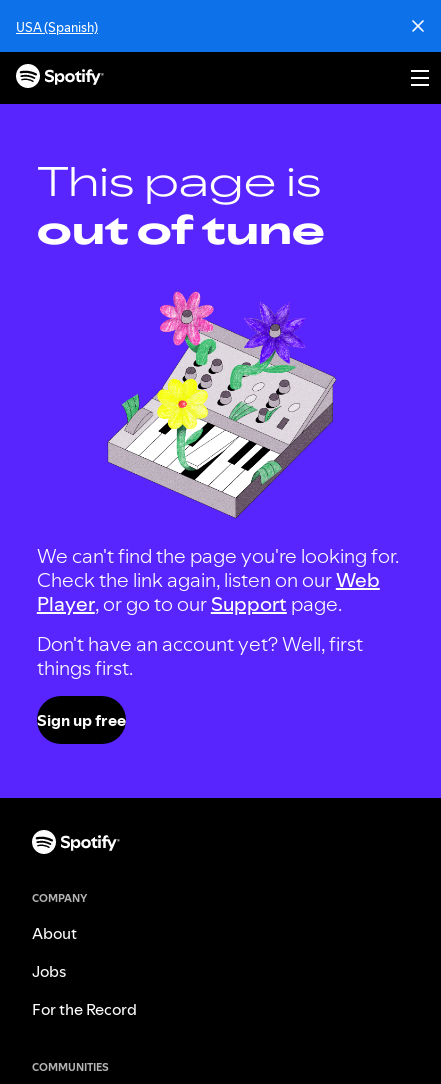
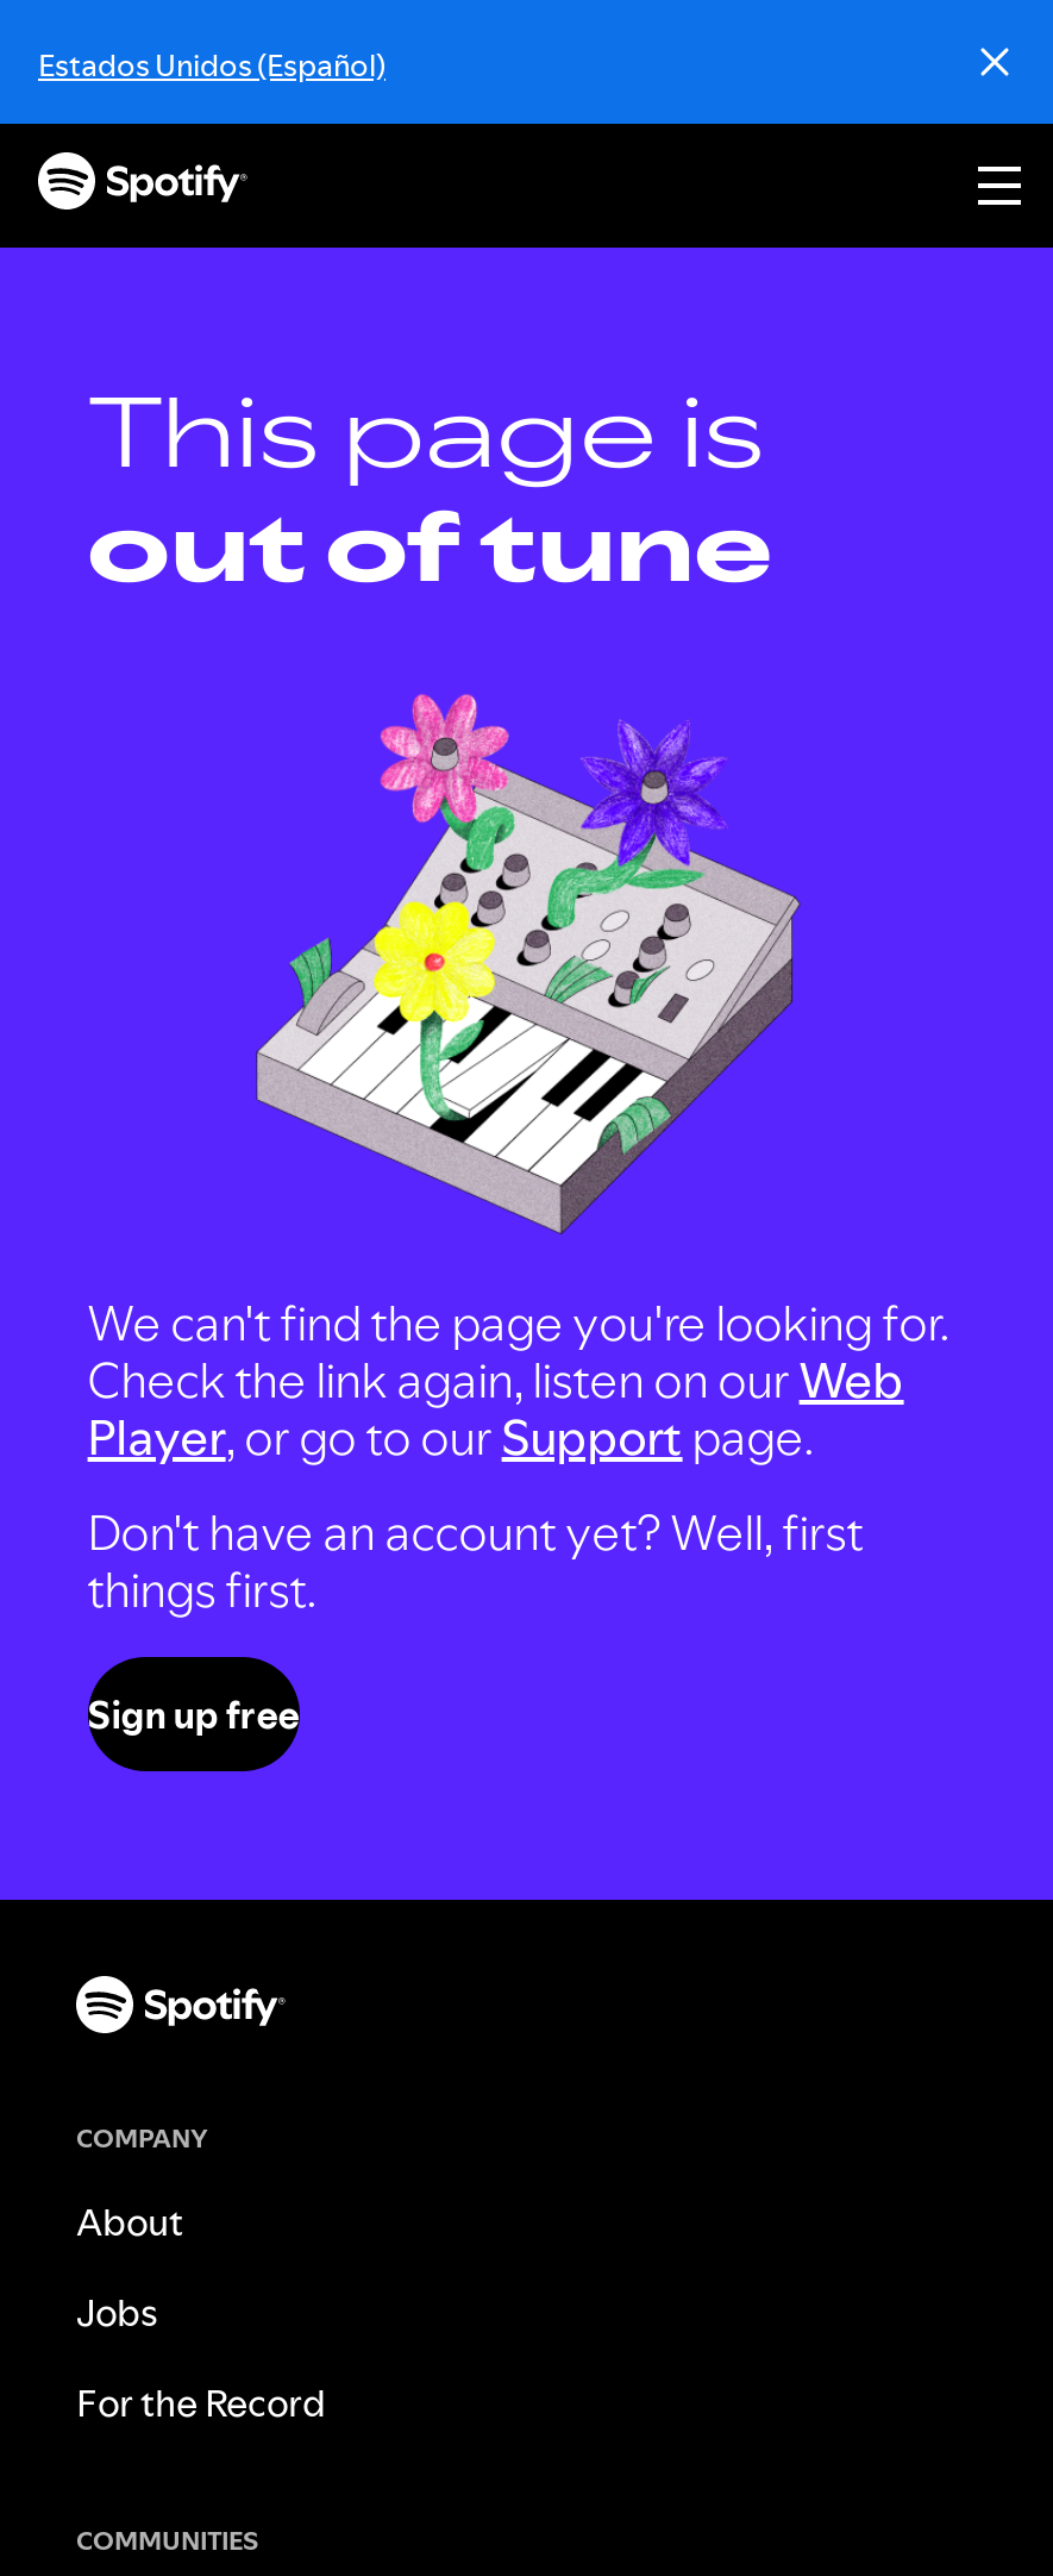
[16,18,98,36] USA (Spanish) -> [38,43,386,86] Estados Unidos (Español)

